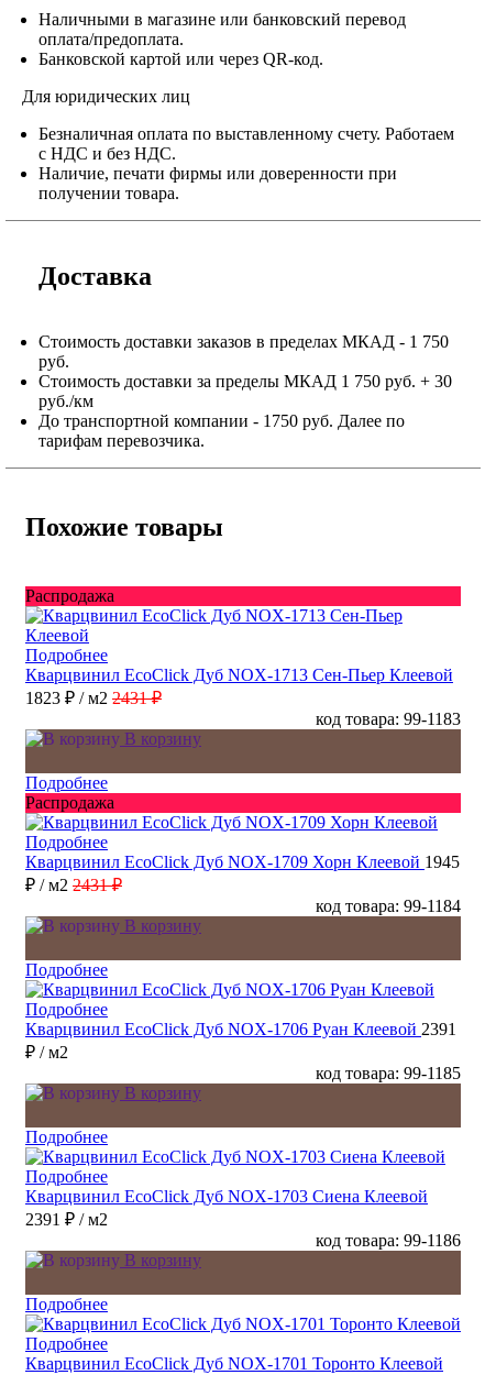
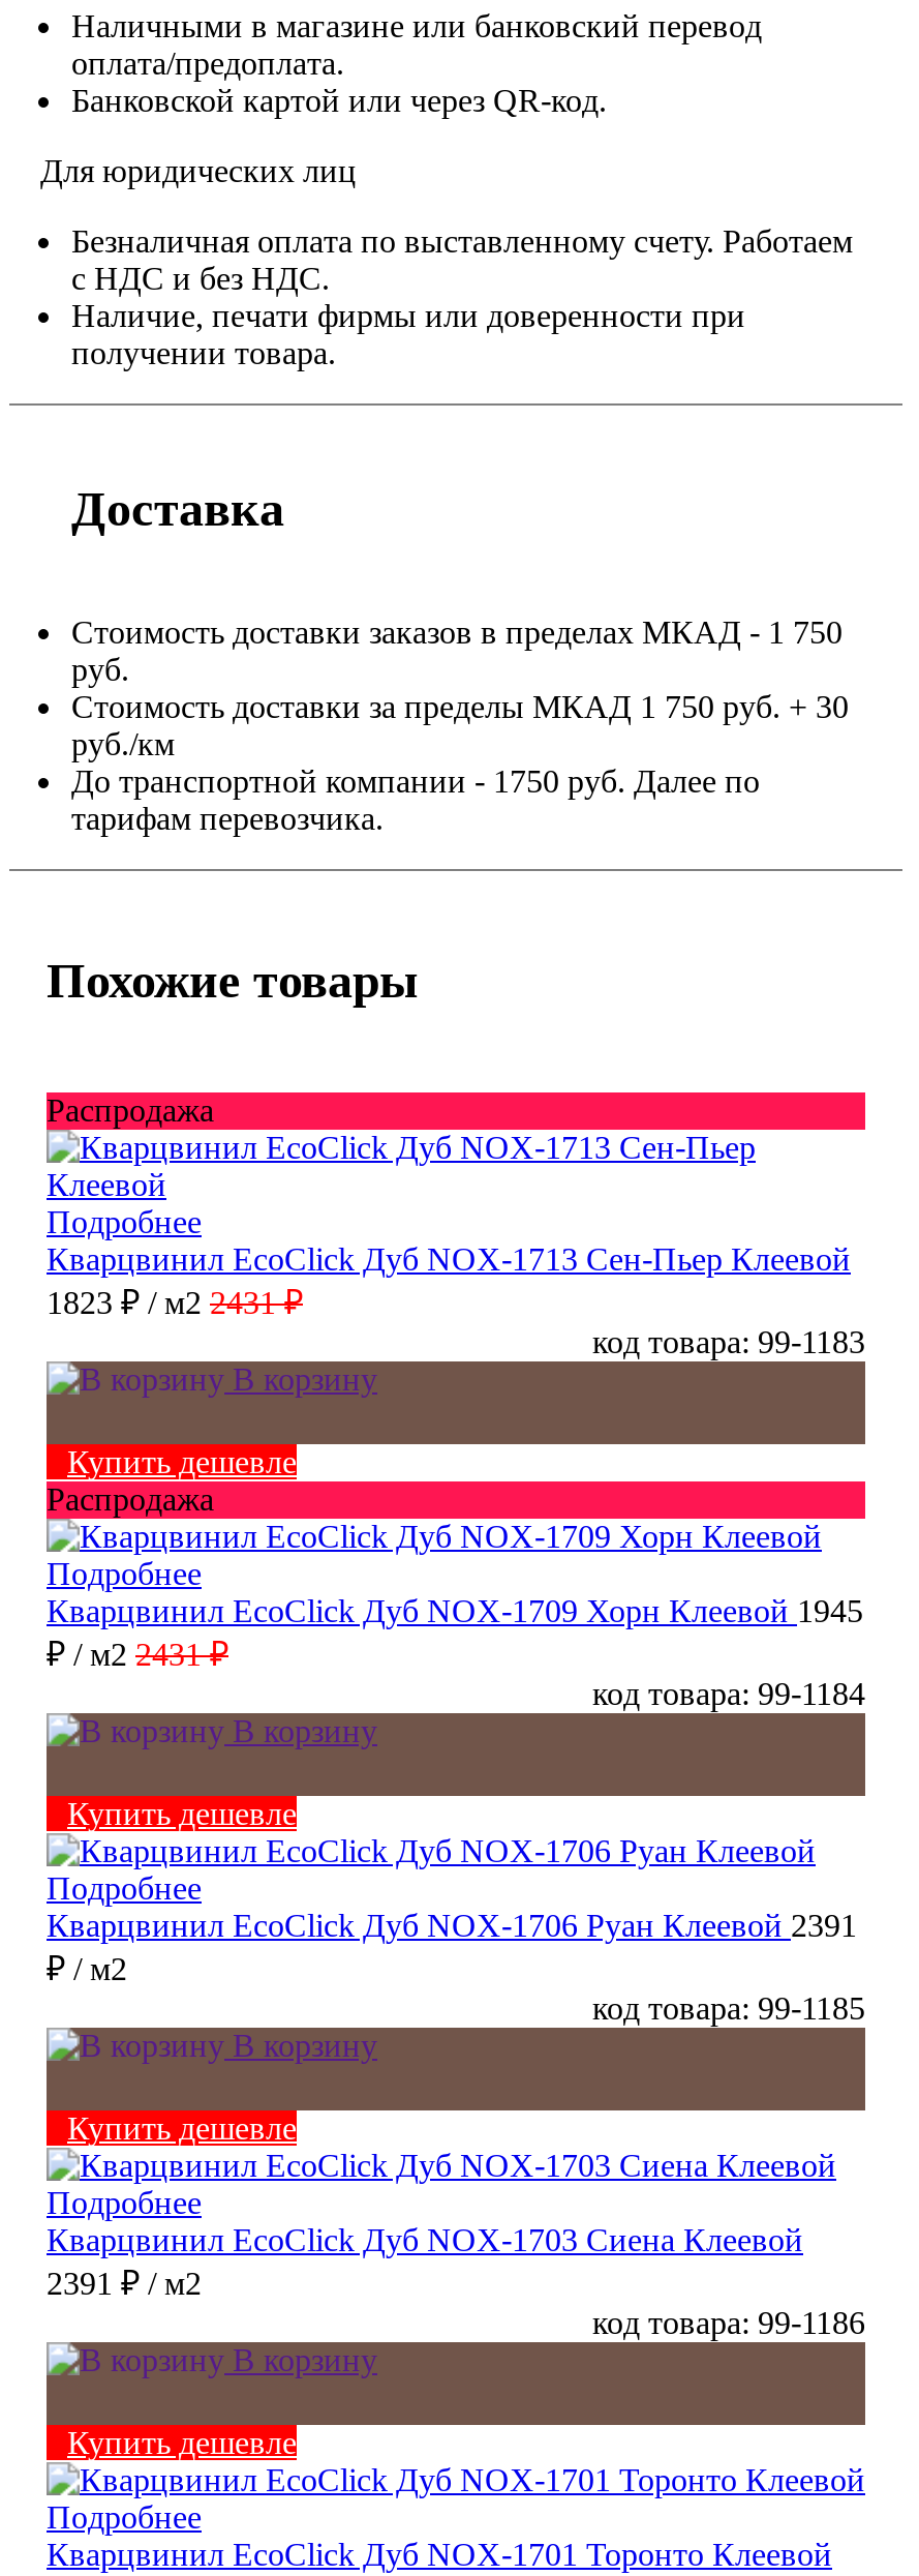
[25,773,108,792] Подробнее -> [67,1444,297,1480] Купить дешевле
[25,960,108,979] Подробнее -> [67,1796,297,1831] Купить дешевле
[25,1128,108,1146] Подробнее -> [67,2111,297,2146] Купить дешевле
[25,1295,108,1314] Подробнее -> [67,2425,297,2460] Купить дешевле

